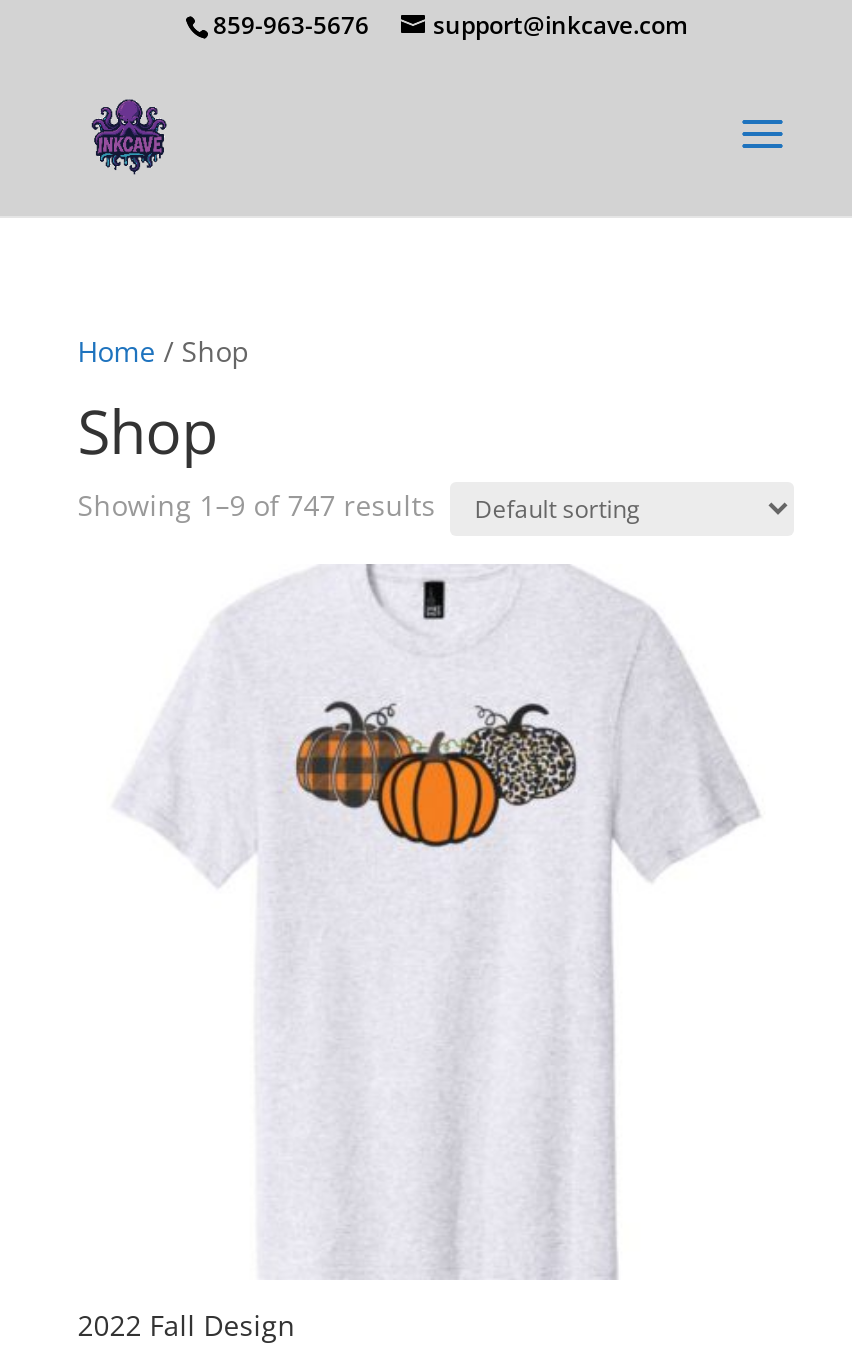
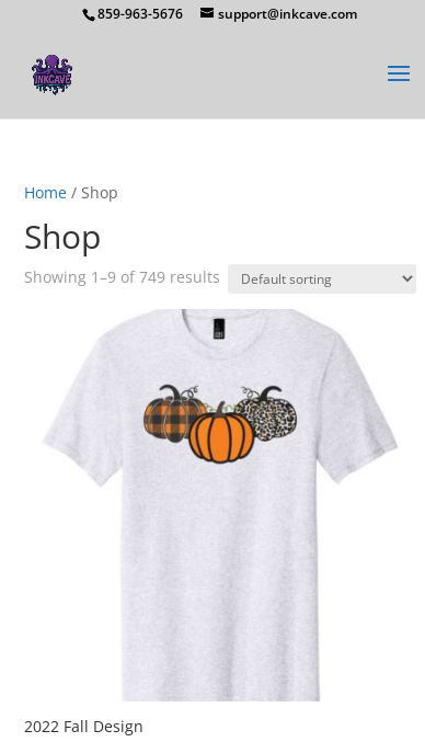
[78,486,436,524] Showing 1–9 of 747 results -> [24,266,220,287] Showing 1–9 of 749 results

